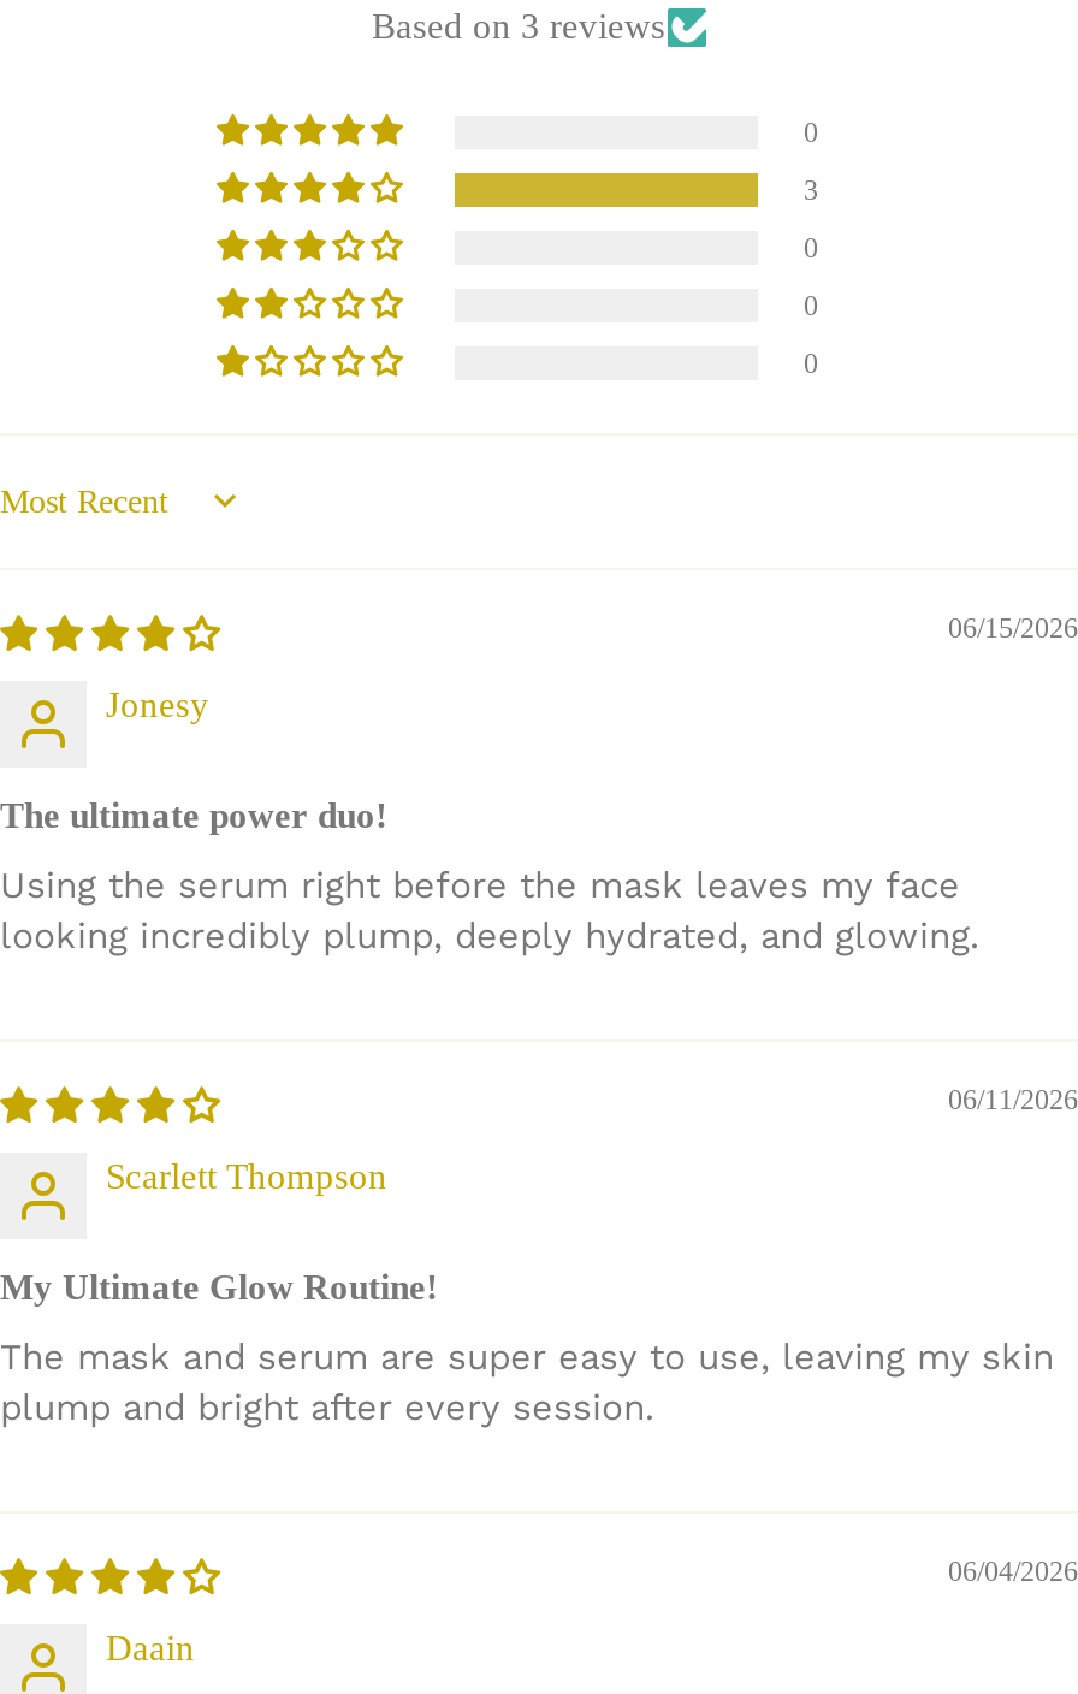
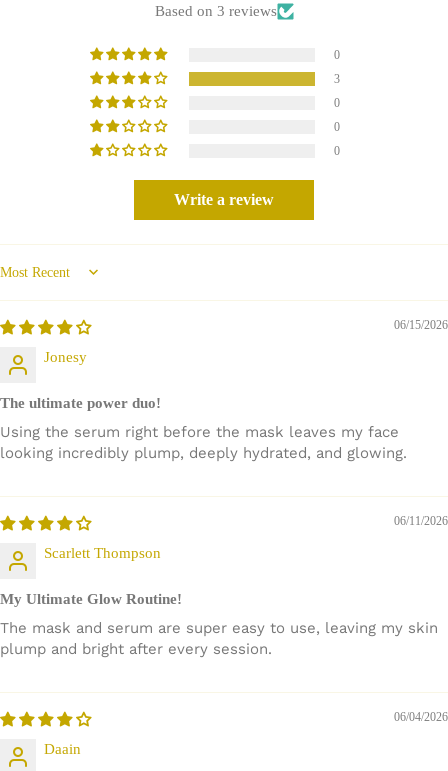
none -> [174,191,274,208] Write a review

